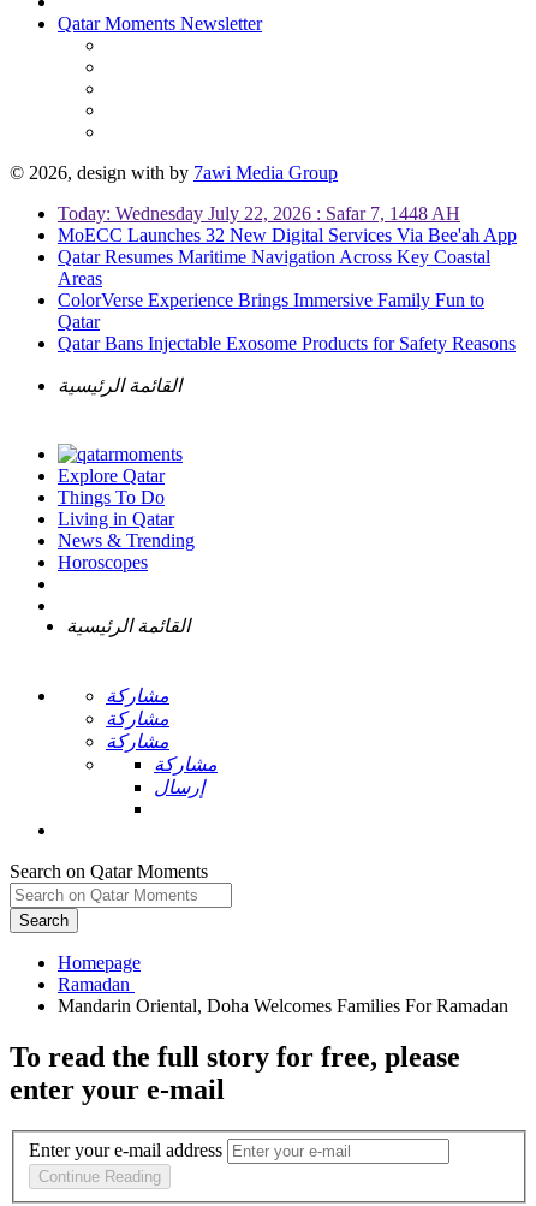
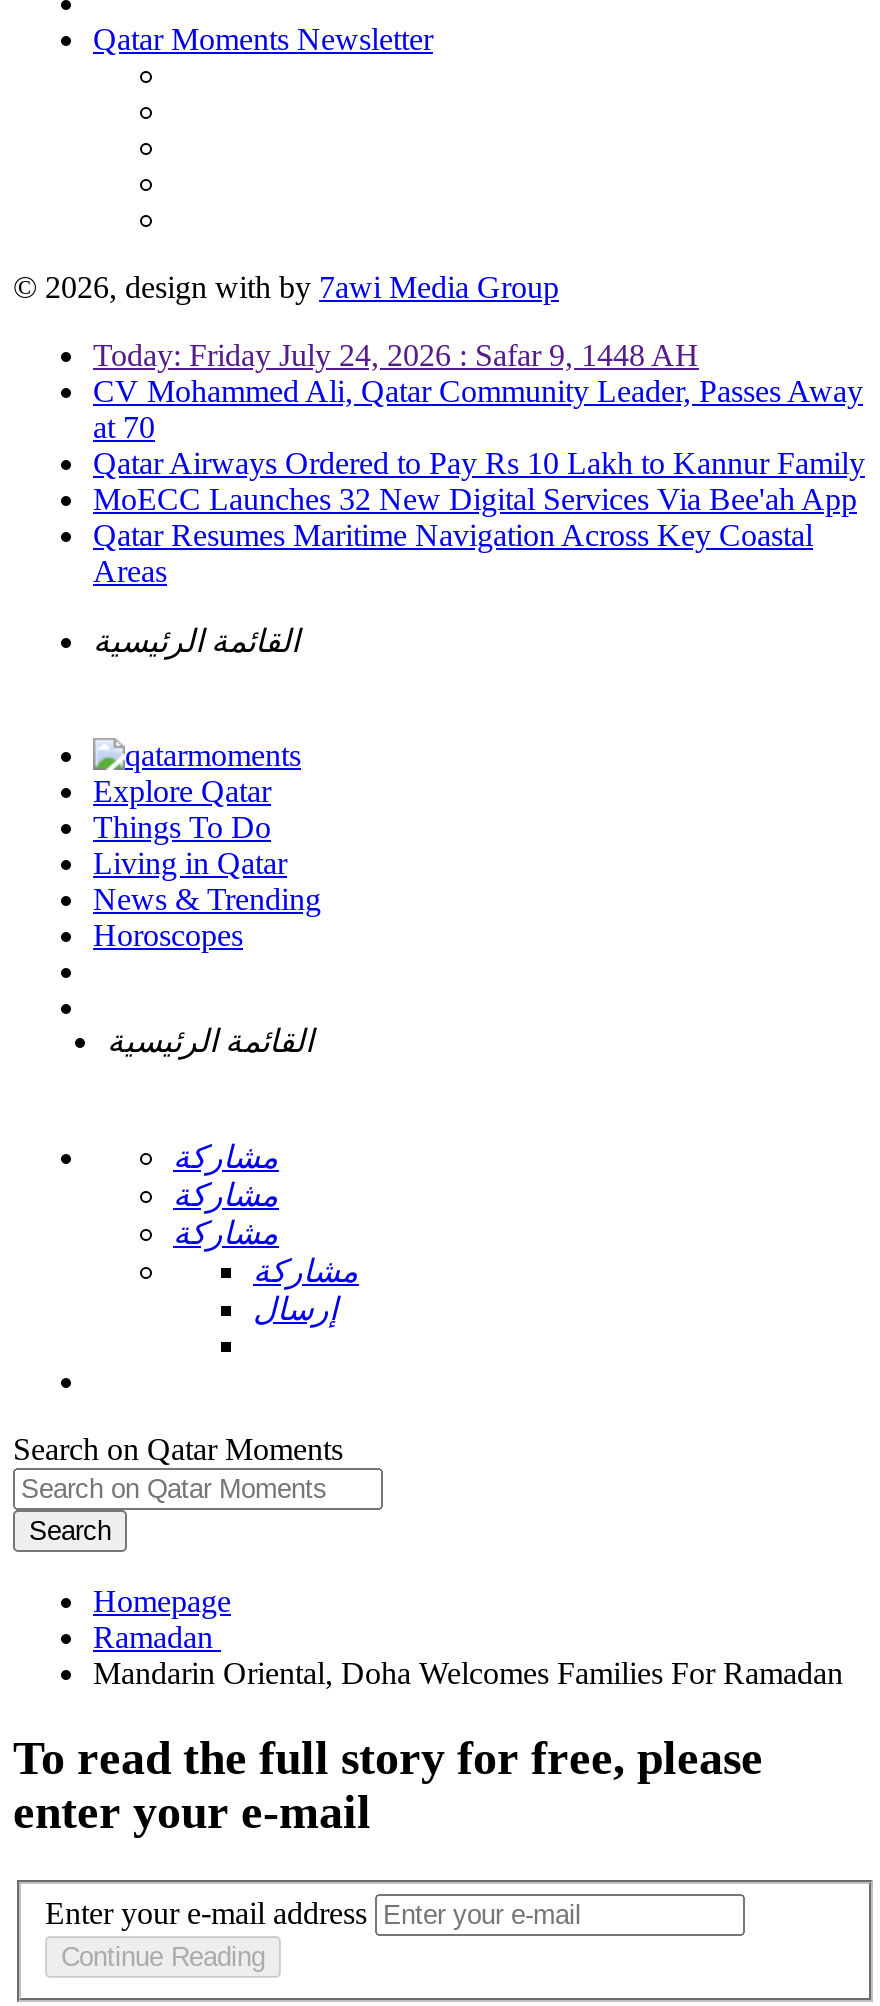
[58,203,460,224] Today: Wednesday July 22, 2026 : Safar 7, 1448 AH -> [93,338,865,480] Today: Friday July 24, 2026 : Safar 9, 1448 AH | CV Mohammed Ali, Qatar Community Leader, Passes Away | at 70 | Qatar Airways Ordered to Pay Rs 10 Lakh to Kannur Family
moved [58,225,517,289] -> [93,482,857,588]: MoECC Launches 32 New Digital Services Via Bee'ah App | Qatar Resumes Maritime Navigation Across Key Coastal | Areas
[58,290,516,354] ColorVerse Experience Brings Immersive Family Fun to | Qatar | Qatar Bans Injectable Exosome Products for Safety Reasons -> none

